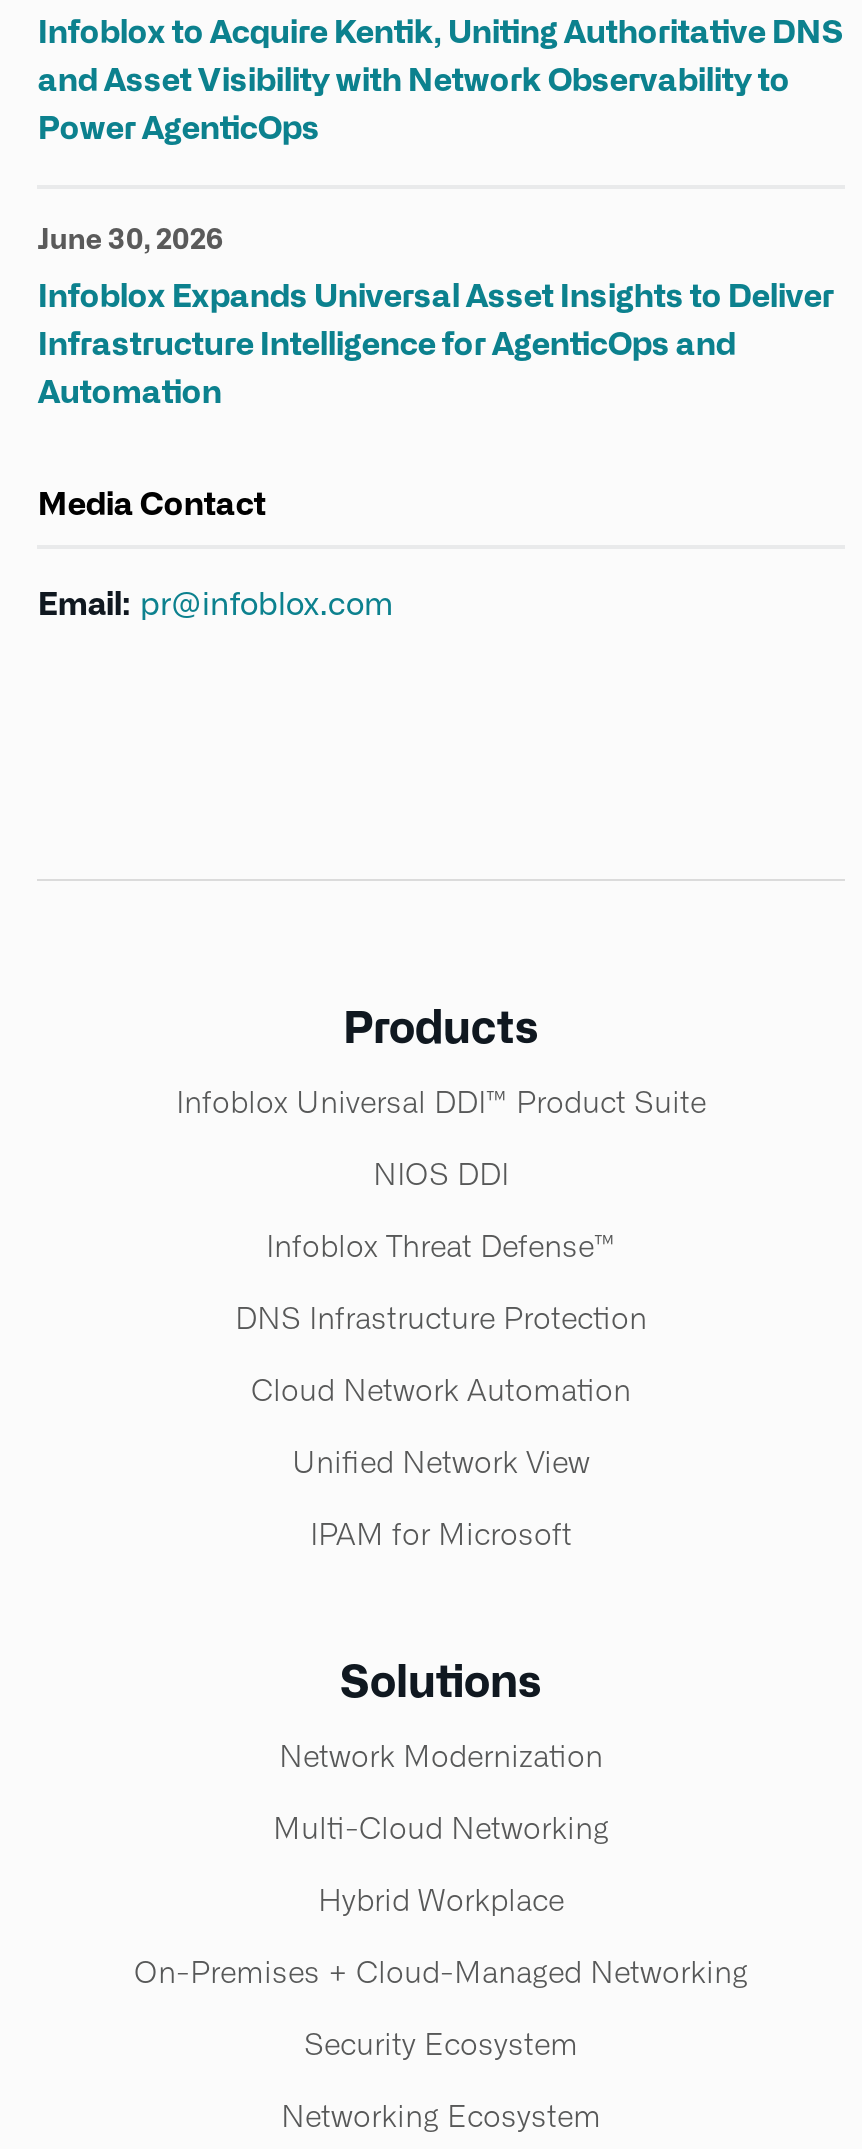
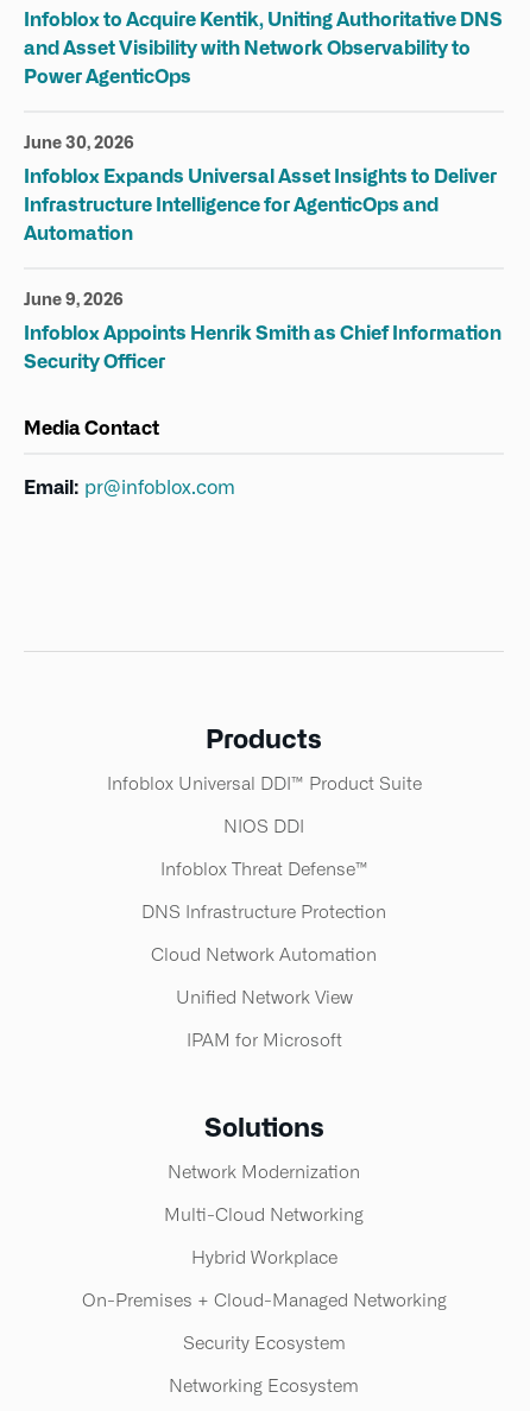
none -> [24,321,502,374] Infoblox Appoints Henrik Smith as Chief Information | Security Officer
none -> [24,289,124,310] June 9, 2026

